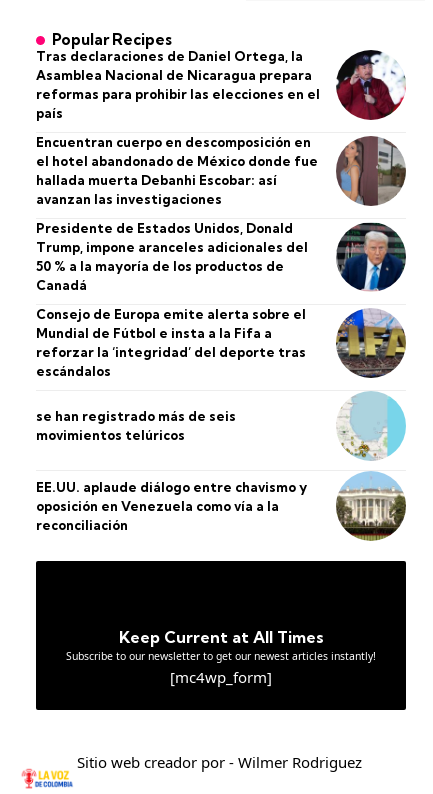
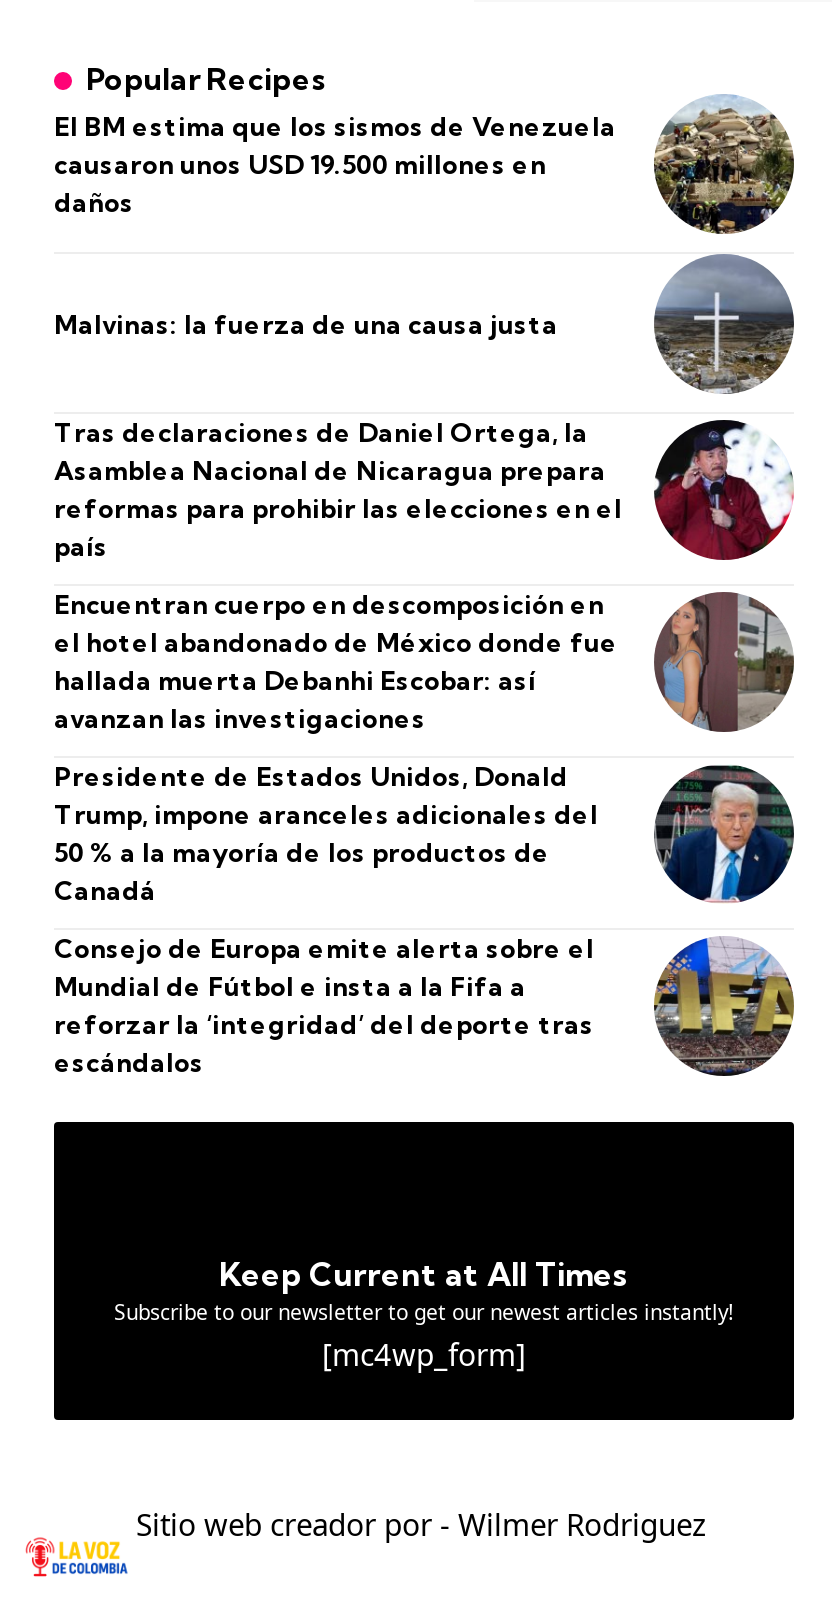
none -> [54,94,796,236] [image] | El BM estima que los sismos de Venezuela | causaron unos USD 19.500 millones en | daños
none -> [54,308,558,340] Malvinas: la fuerza de una causa justa
moved [36,48,407,379] -> [54,416,796,1079]: [image] | Tras declaraciones de Daniel Ortega, la | Asamblea Nacional de Nicaragua prepara | ... | reforzar la ‘integridad’ del deporte tras | escándalos
none -> [652,252,796,396] [image]
[36,391,406,533] [image] | se han registrado más de seis | movimientos telúricos | EE.UU. aplaude diálogo entre chavismo y | oposición en Venezuela como vía a la | reconciliación -> none
[336,469,406,542] [image] -> none

